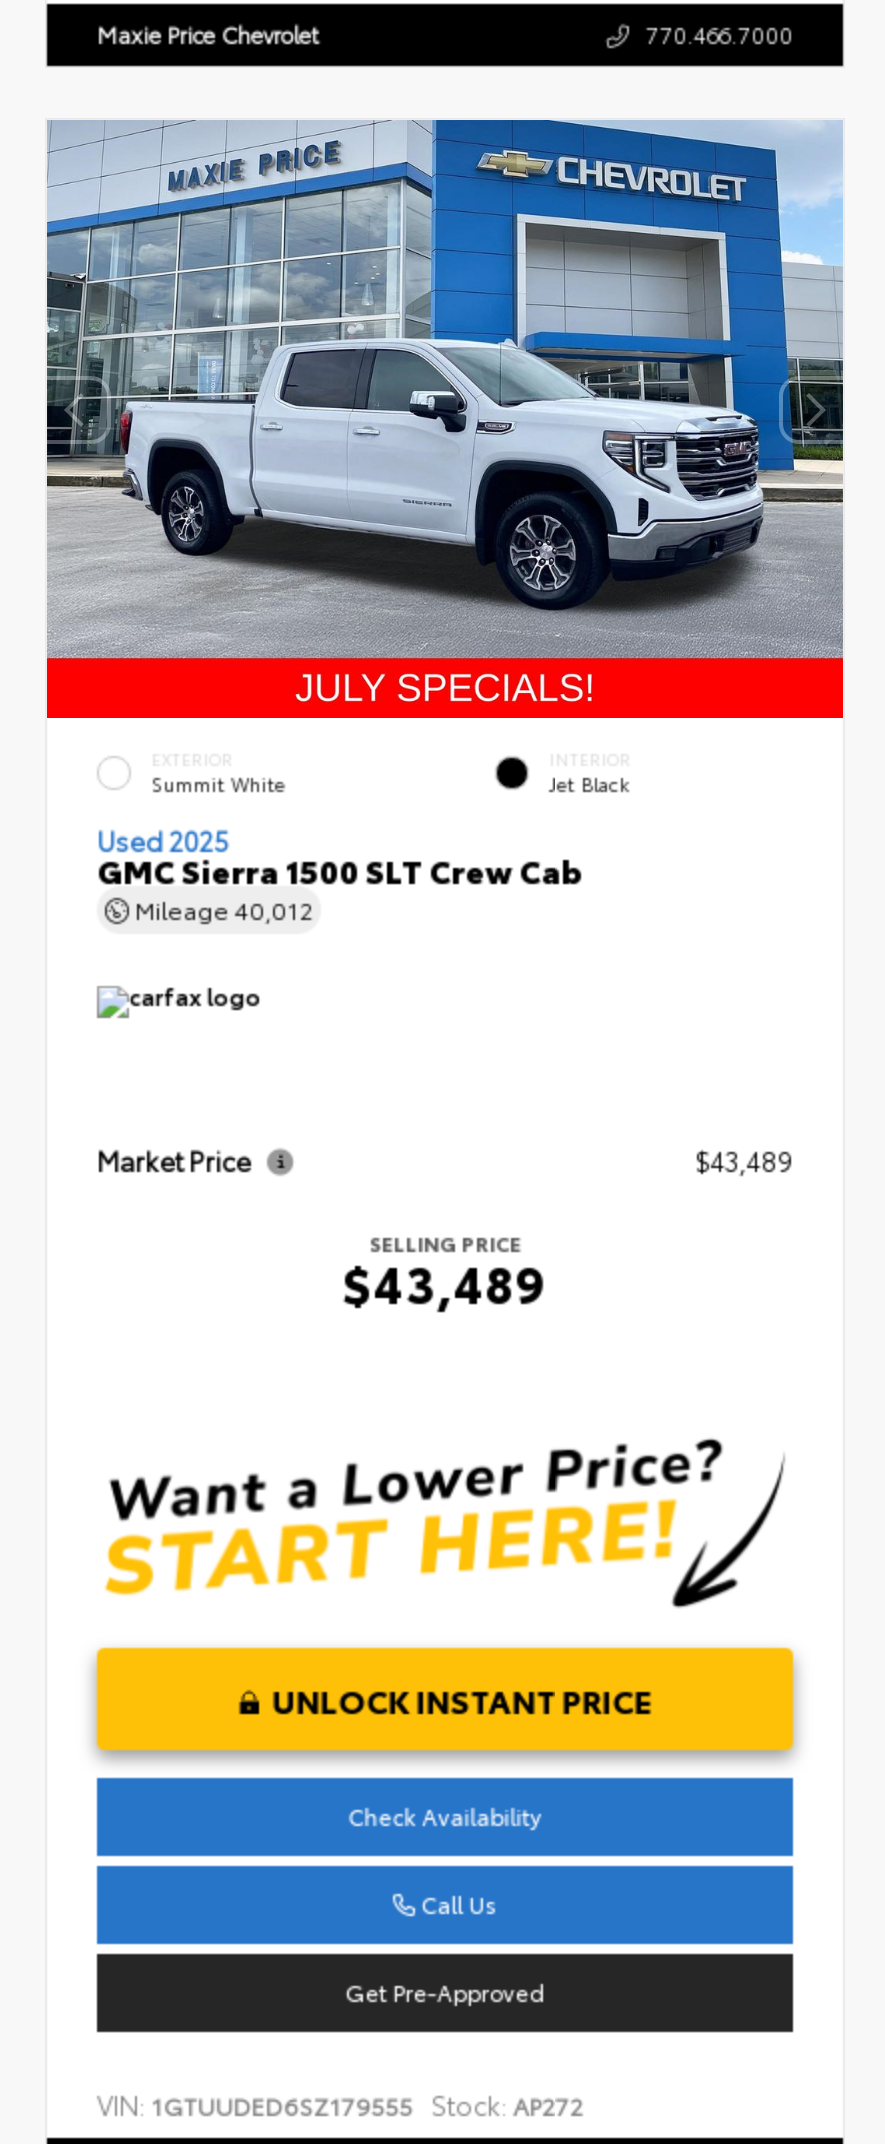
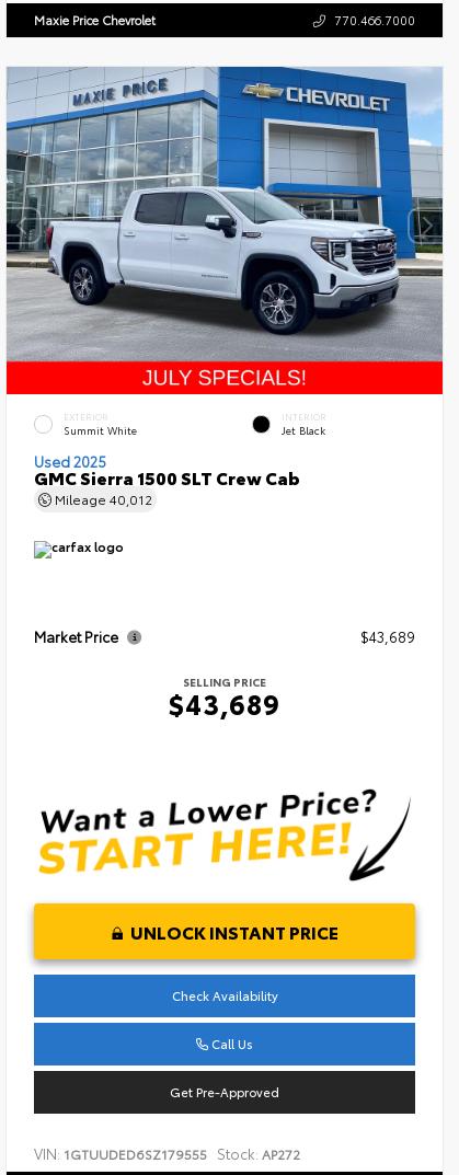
[695,1141,793,1177] $43,489 -> [360,626,415,646] $43,689
[343,1248,547,1316] $43,489 -> [169,684,280,722] $43,689

